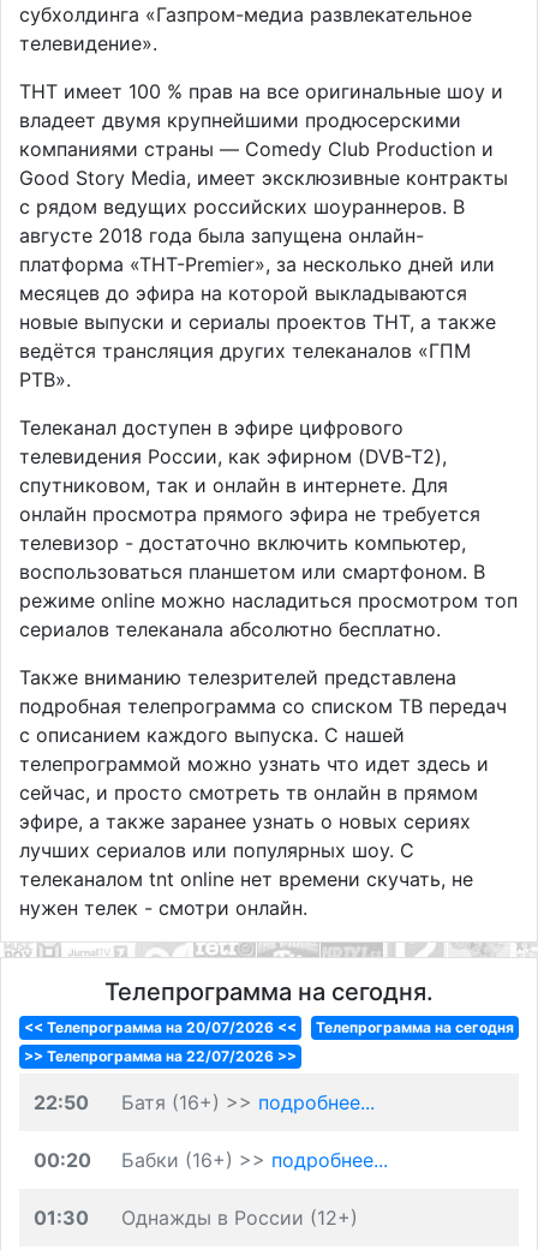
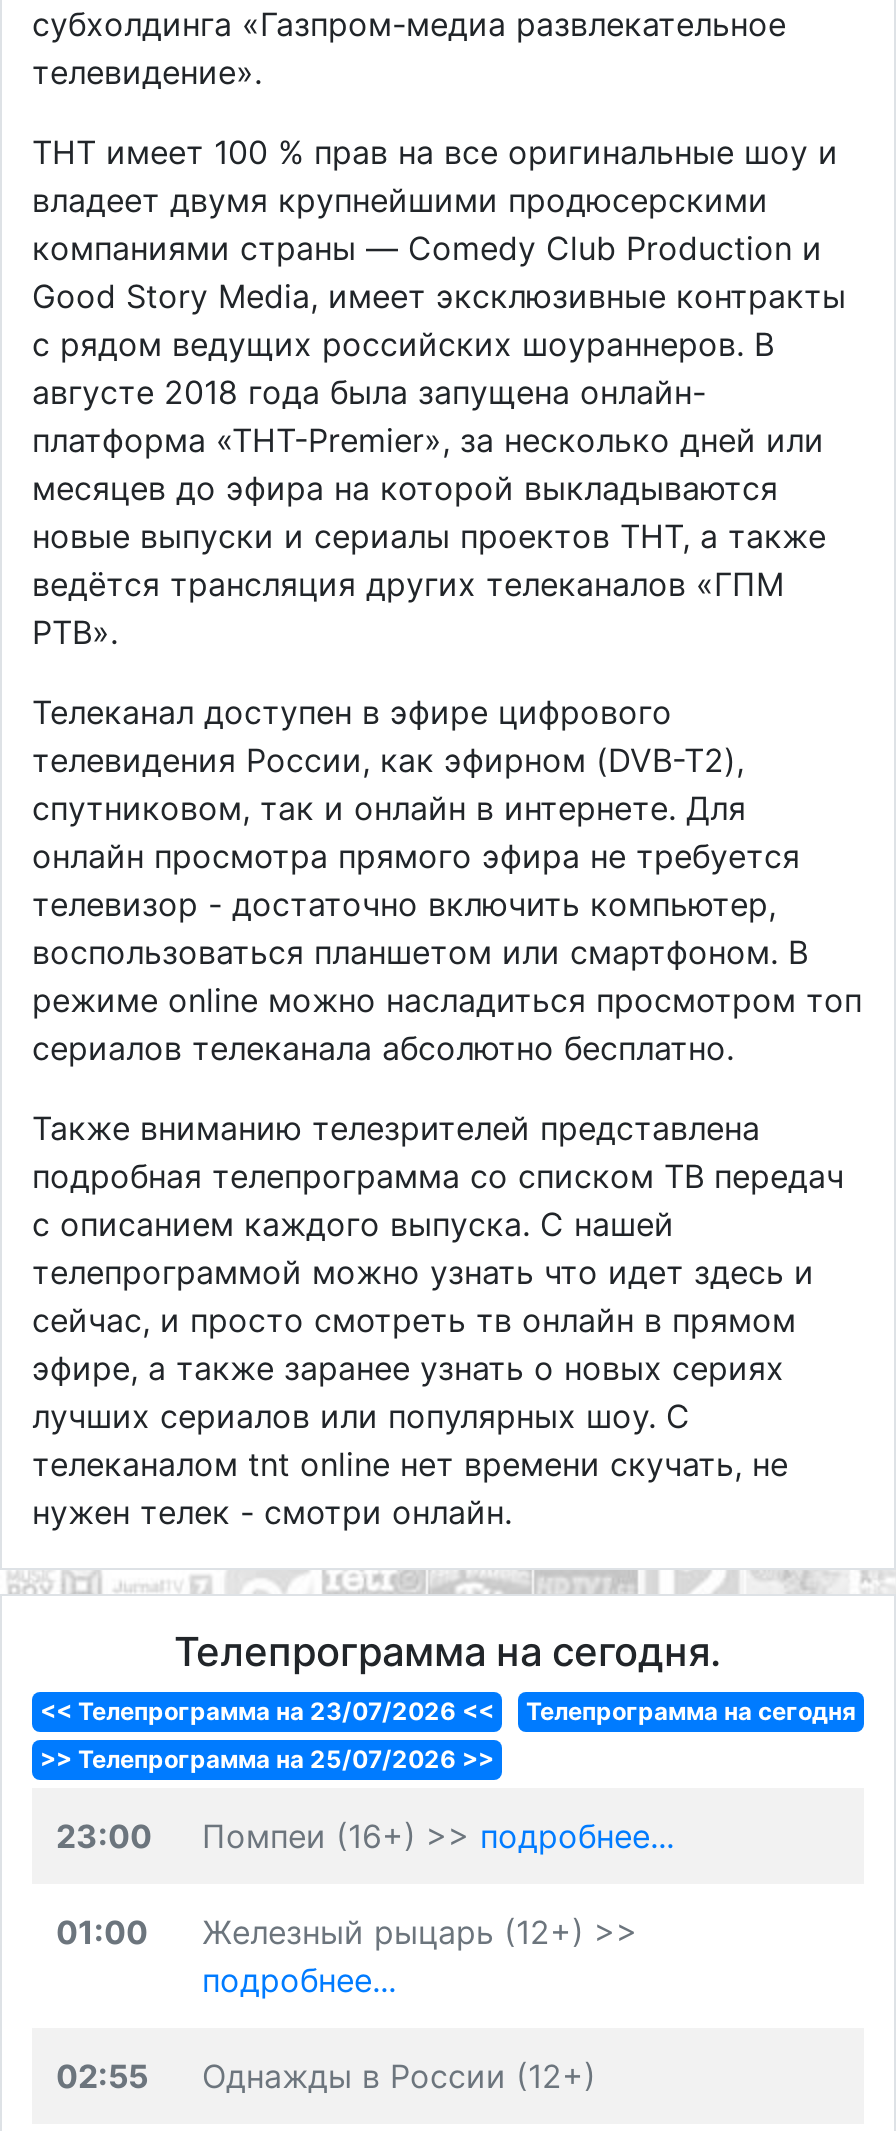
[24,1018,297,1036] << Телепрограмма на 20/07/2026 << -> [40,1696,494,1726] << Телепрограмма на 23/07/2026 <<
[24,1047,297,1065] >> Телепрограмма на 22/07/2026 >> -> [40,1744,494,1774] >> Телепрограмма на 25/07/2026 >>
[34,1090,375,1114] 22:50 | Батя (16+) >> подробнее... -> [56,1816,674,1856] 23:00 | Помпеи (16+) >> подробнее...
[34,1148,388,1172] 00:20 | Бабки (16+) >> подробнее... -> [56,1912,638,2000] 01:00 | Железный рыцарь (12+) >> | подробнее...
[34,1206,358,1230] 01:30 Однажды в России (12+) -> [56,2056,596,2096] 02:55 Однажды в России (12+)

